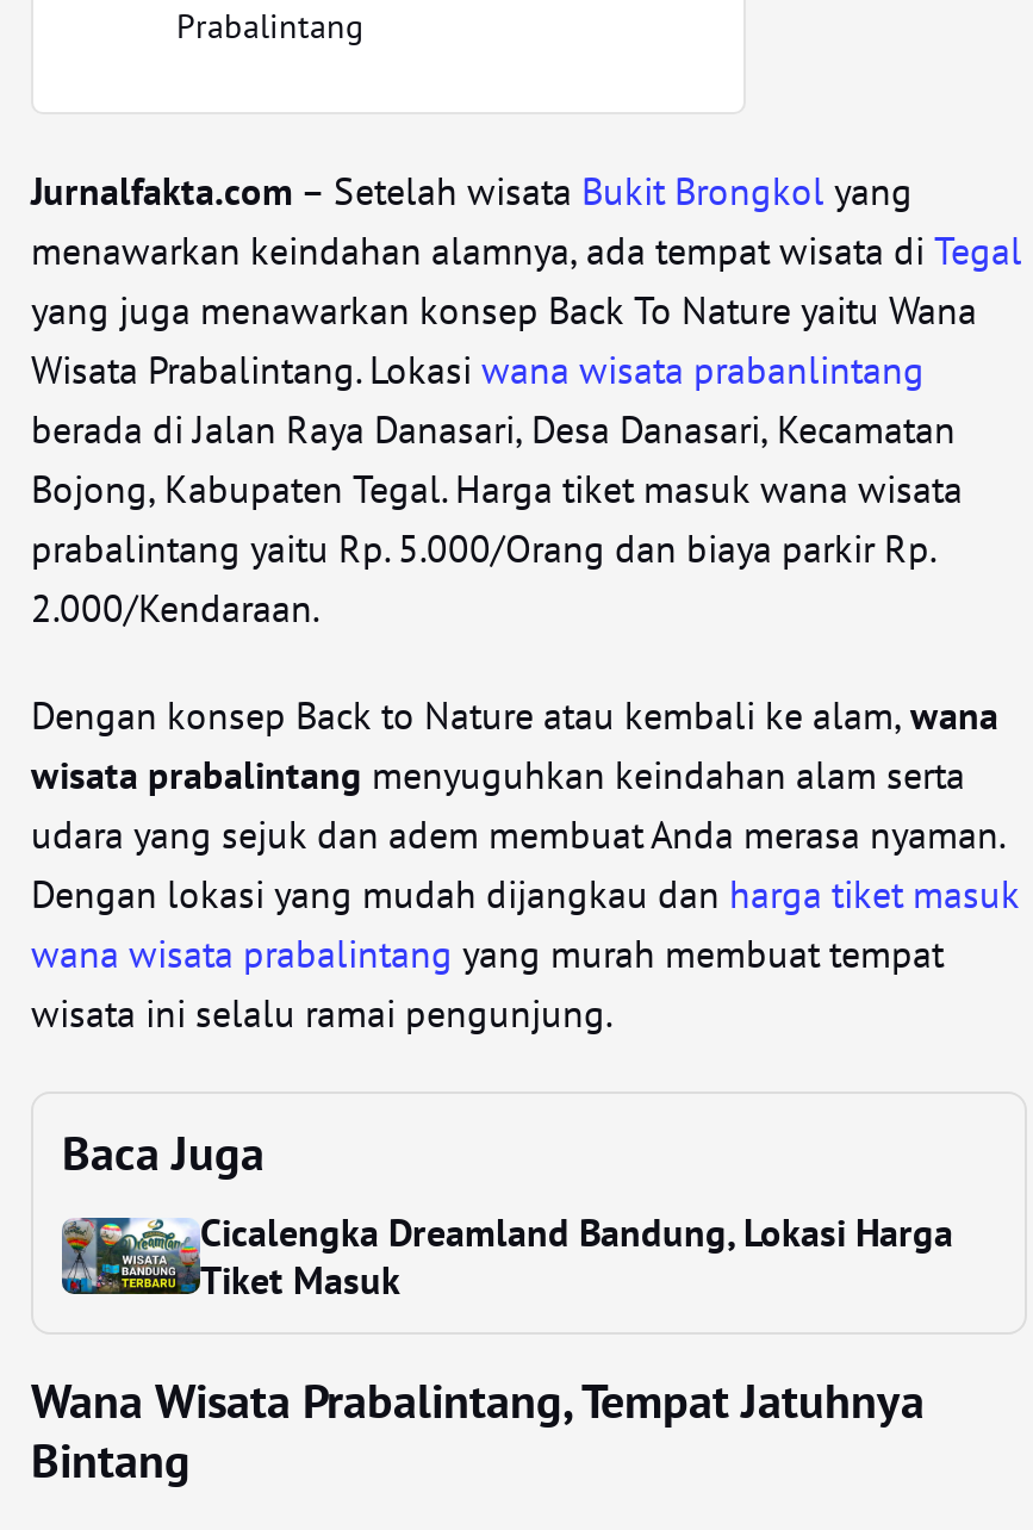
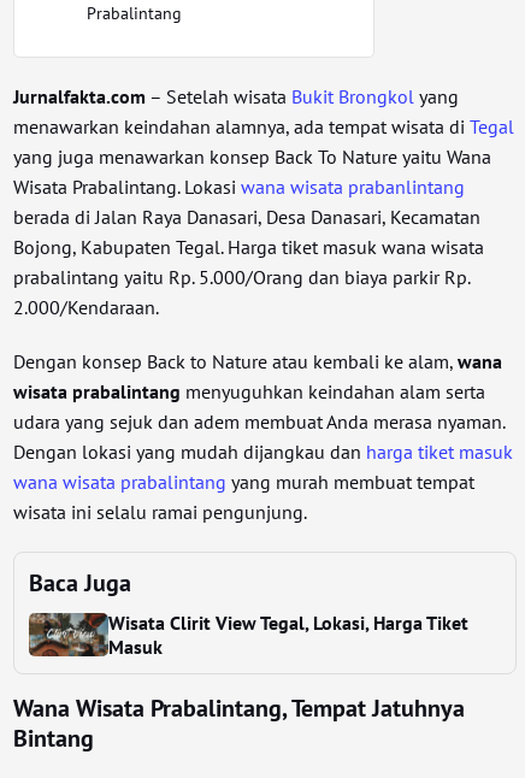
[60,1208,953,1304] [image] | Cicalengka Dreamland Bandung, Lokasi Harga | Tiket Masuk -> [28,611,468,659] [image] | Wisata Clirit View Tegal, Lokasi, Harga Tiket | Masuk

